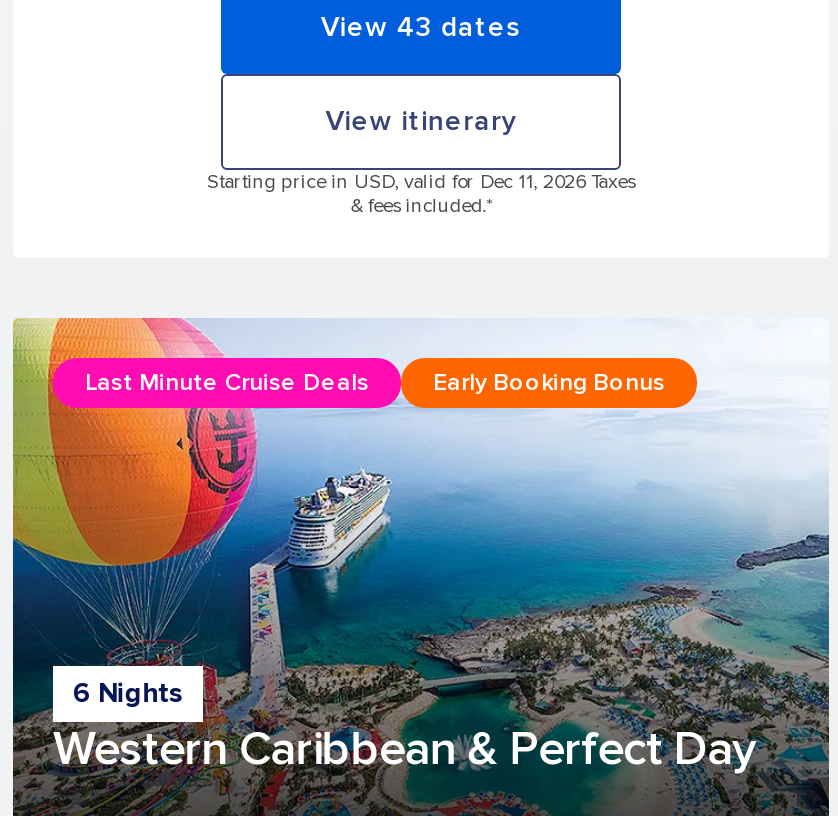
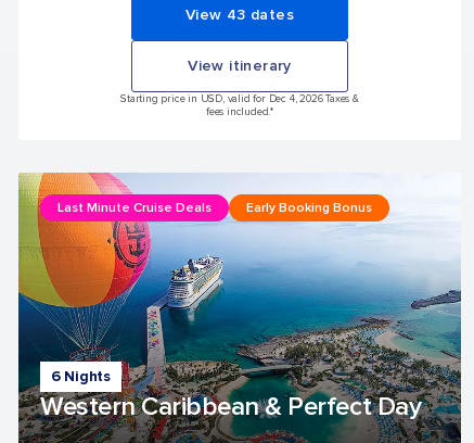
[207,169,635,217] Starting price in USD, valid for Dec 11, 2026 Taxes | & fees included.* -> [121,92,359,118] Starting price in USD, valid for Dec 4, 2026 Taxes & | fees included.*

